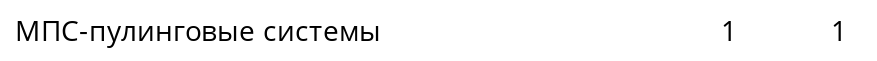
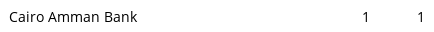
[15,11,381,49] МПС-пулинговые системы -> [9,7,137,26] Cairo Amman Bank

